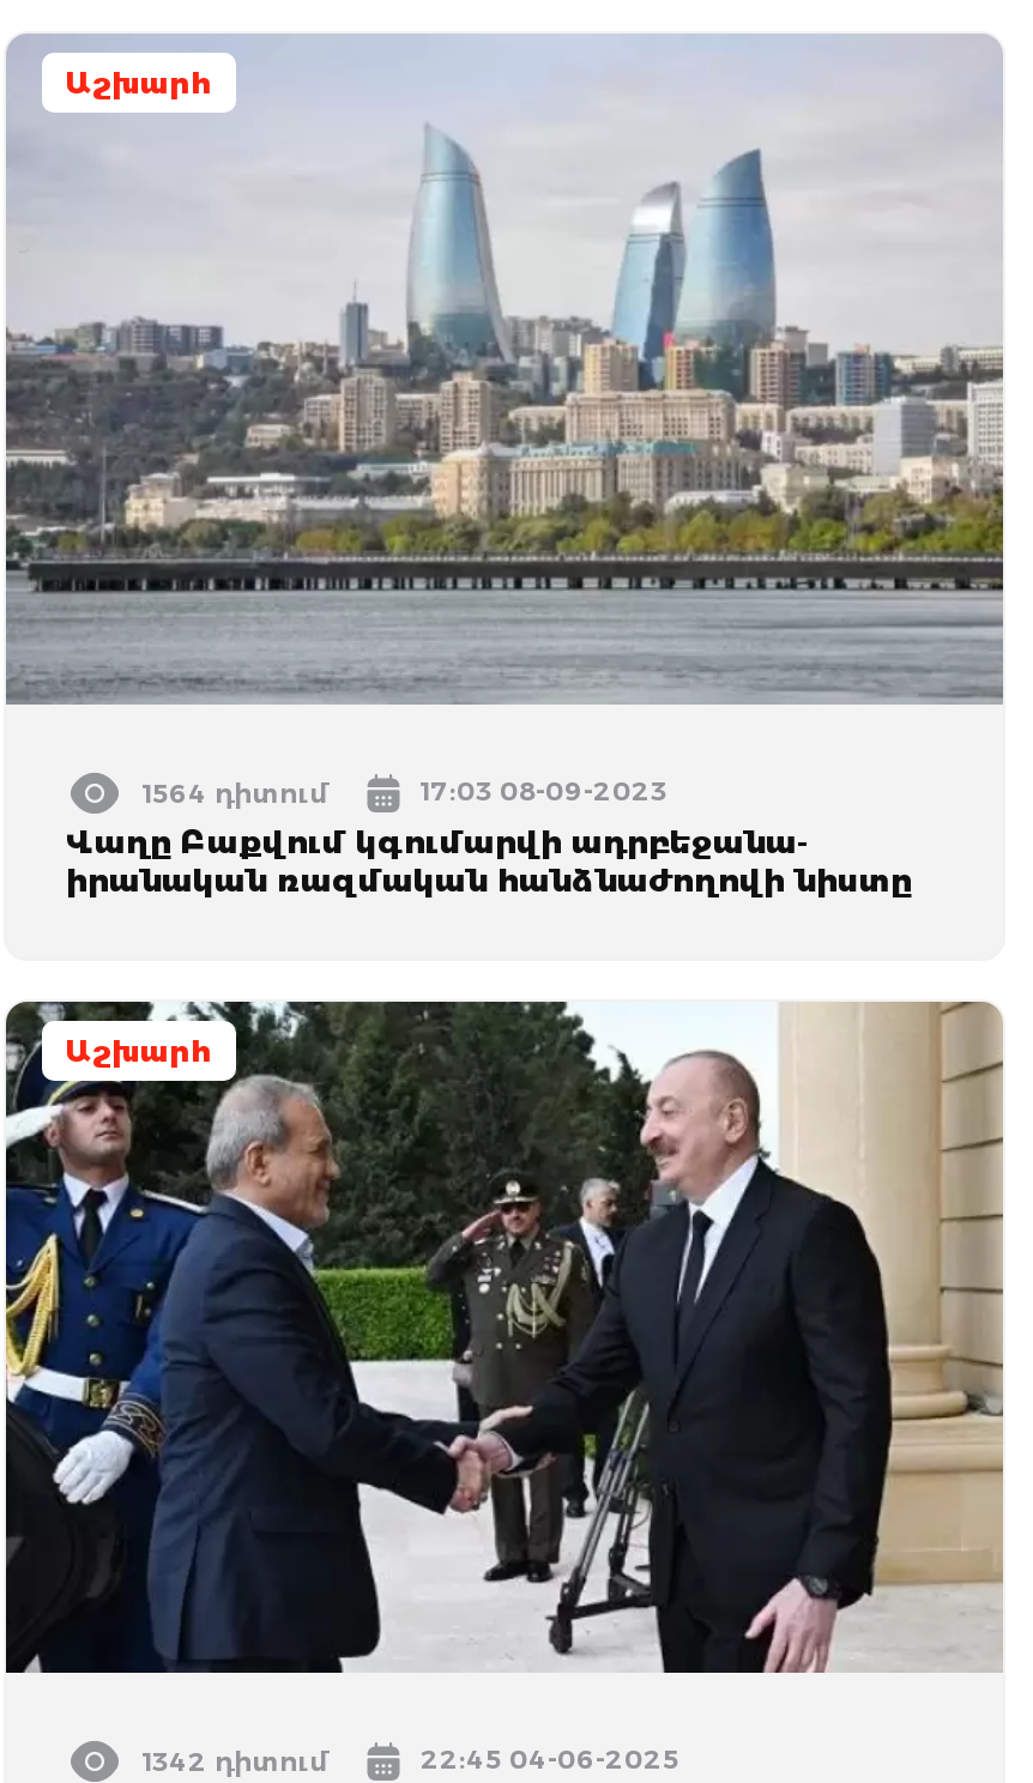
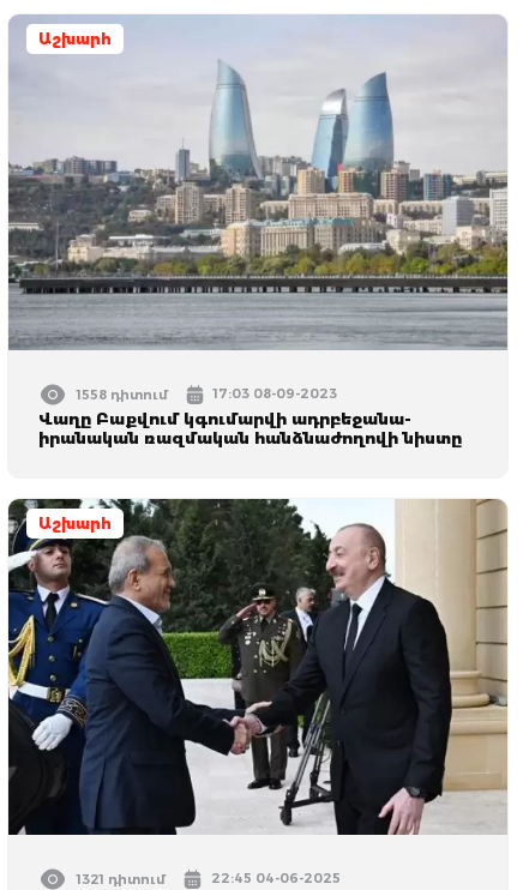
[143,776,330,809] 1564 դիտում -> [77,386,168,403] 1558 դիտում
[143,1744,330,1777] 1342 դիտում -> [77,870,166,887] 1321 դիտում

